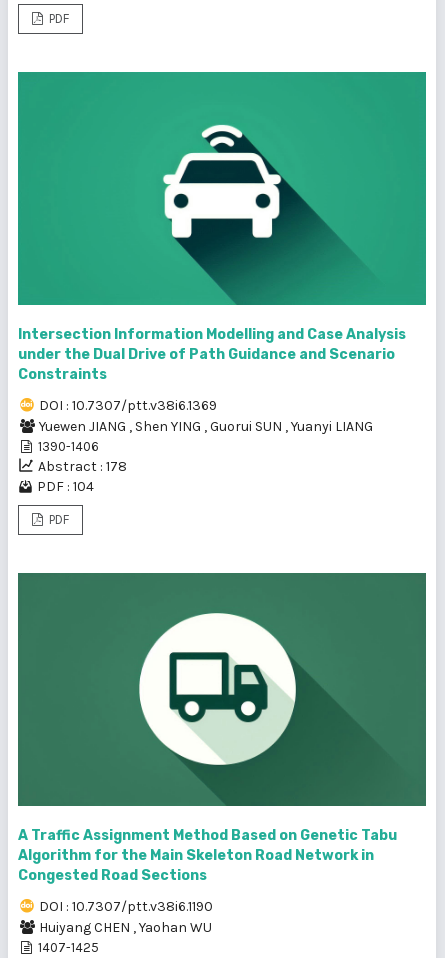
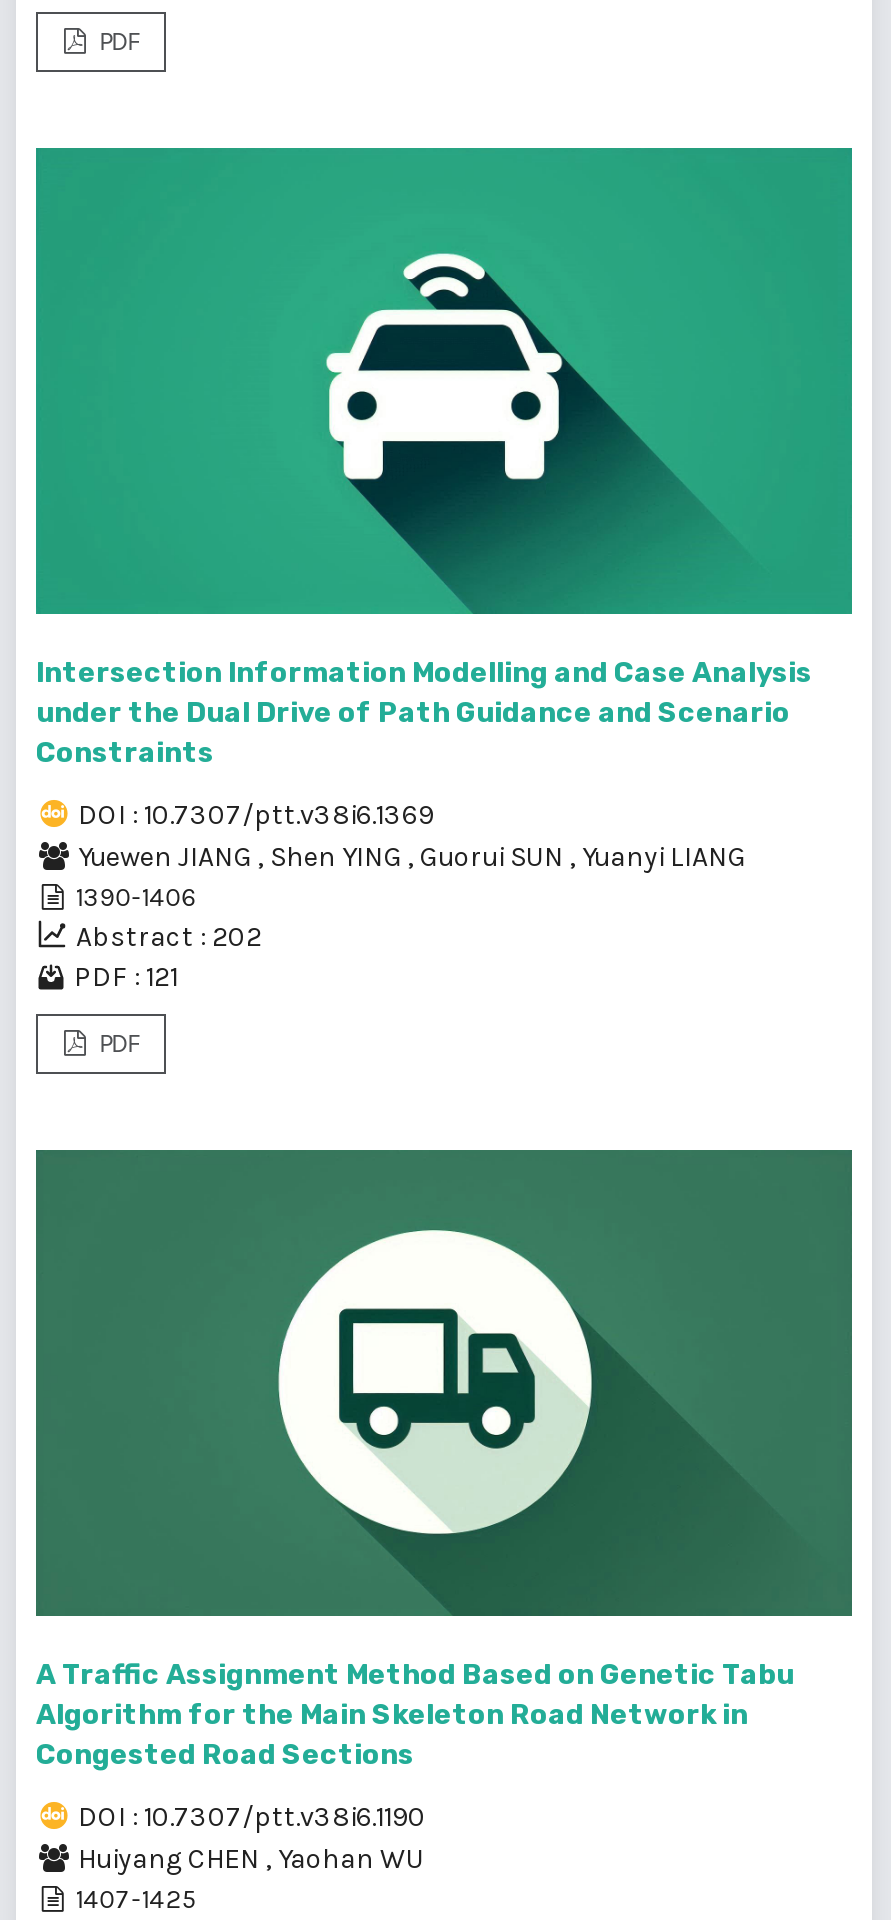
[38,458,127,475] Abstract : 178 -> [76,920,262,954] Abstract : 202
[37,478,94,495] PDF : 104 -> [74,960,178,994] PDF : 121

